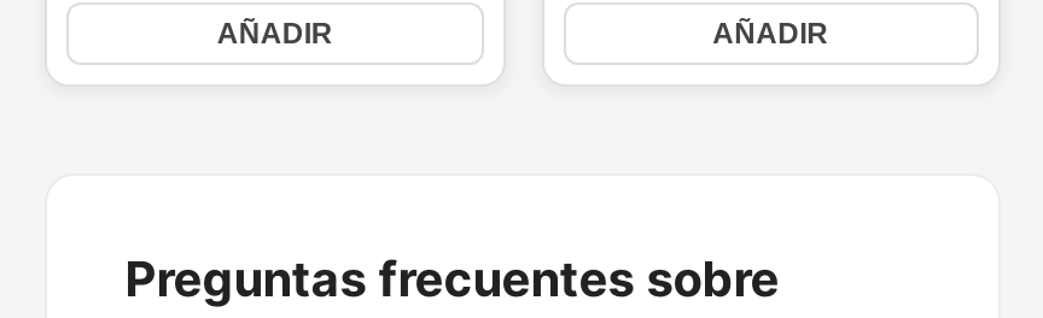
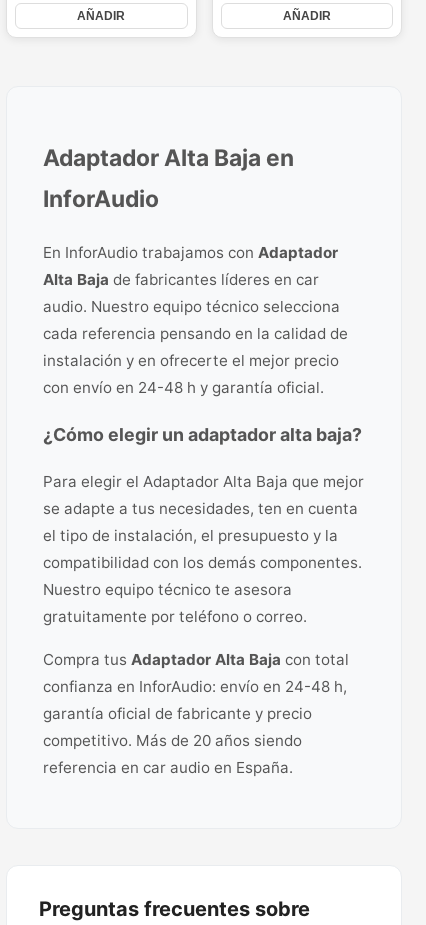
none -> [43,144,364,777] Adaptador Alta Baja en | InforAudio | En InforAudio trabajamos con Adaptador | Alta Baja de fabricantes líderes en car | audio. Nuestro equipo técnico selecciona | cada referencia pensando en la calidad de | instalación y en ofrecerte el mejor precio | con envío en 24-48 h y garantía oficial. | ¿Cómo elegir un adaptador alta baja? | Para elegir el Adaptador Alta Baja que mejor | se adapte a tus necesidades, ten en cuenta | el tipo de instalación, el presupuesto y la | compatibilidad con los demás componentes. | Nuestro equipo técnico te asesora | gratuitamente por teléfono o correo. | Compra tus Adaptador Alta Baja con total | confianza en InforAudio: envío en 24-48 h, | garantía oficial de fabricante y precio | competitivo. Más de 20 años siendo | referencia en car audio en España.

